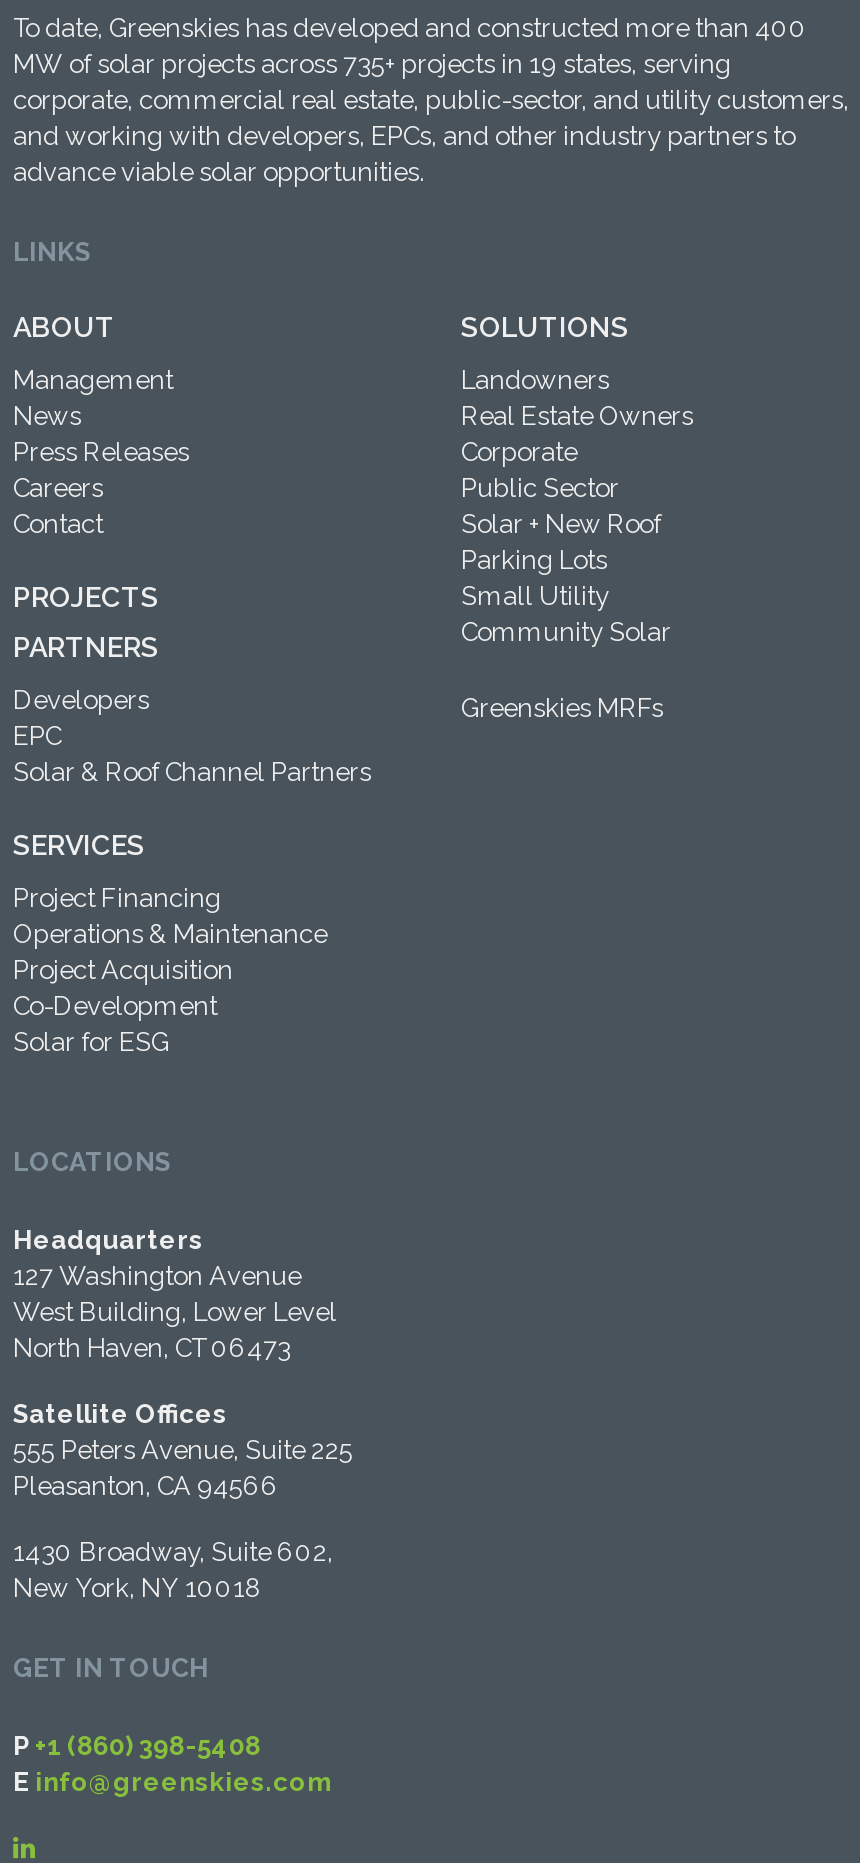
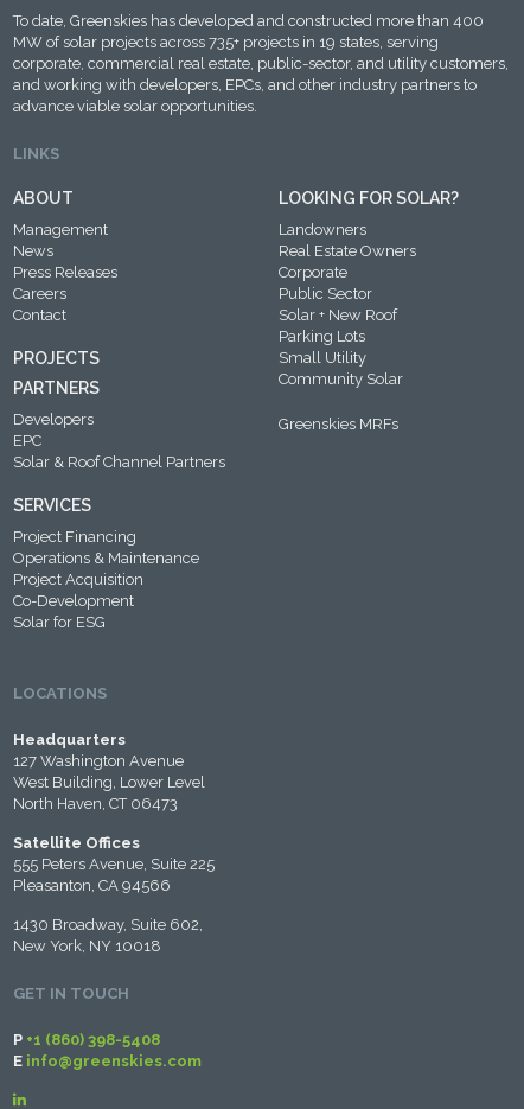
[461,311,629,343] SOLUTIONS -> [279,189,459,208] LOOKING FOR SOLAR?

